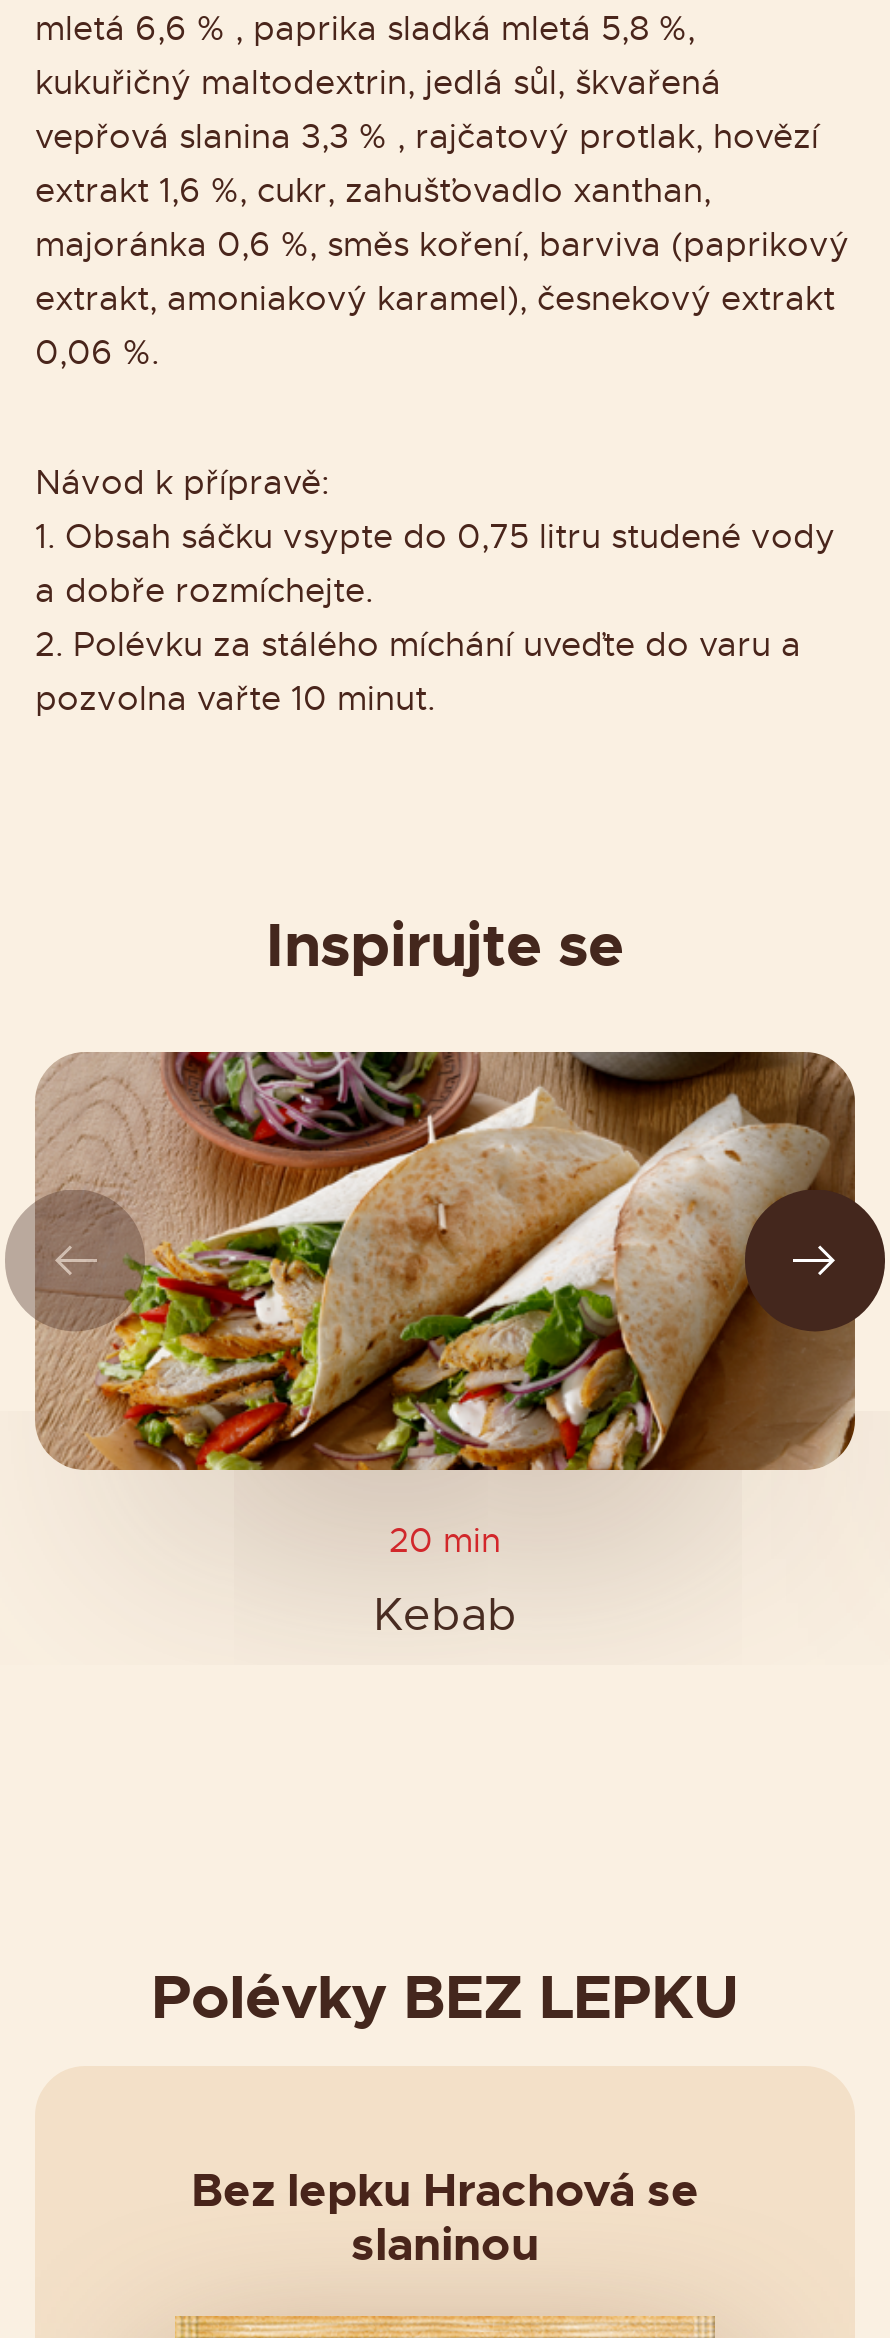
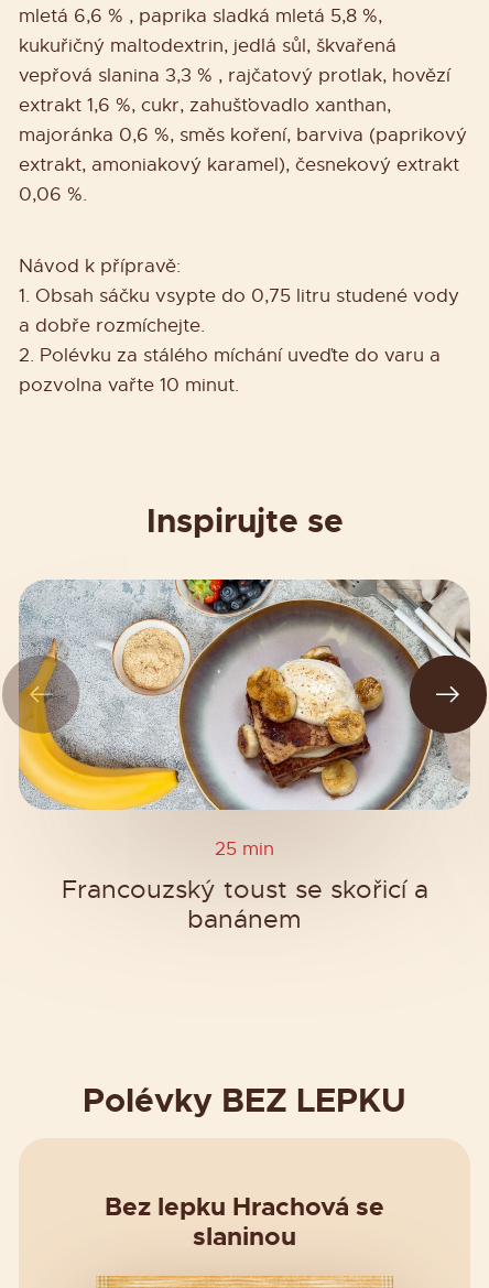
[35,1050,857,1645] [image] | 20 min | Kebab -> [19,578,470,936] [image] | 25 min | Francouzský toust se skořicí a | banánem

